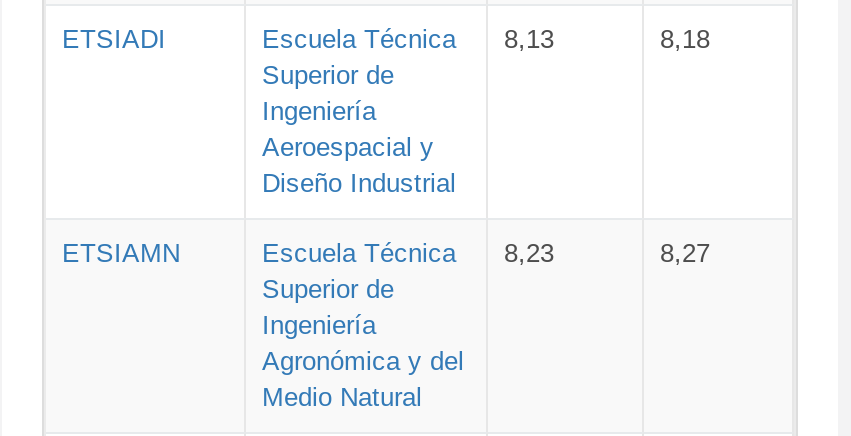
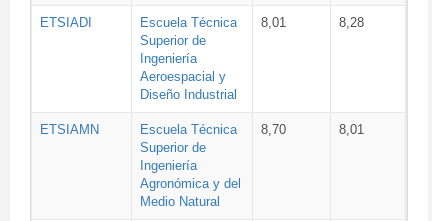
[262,24,554,54] Escuela Técnica 8,13 -> [140,15,286,30] Escuela Técnica 8,01
[660,24,710,54] 8,18 -> [339,15,364,30] 8,28
[262,238,554,268] Escuela Técnica 8,23 -> [140,122,286,137] Escuela Técnica 8,70
[660,238,710,268] 8,27 -> [339,122,364,137] 8,01

